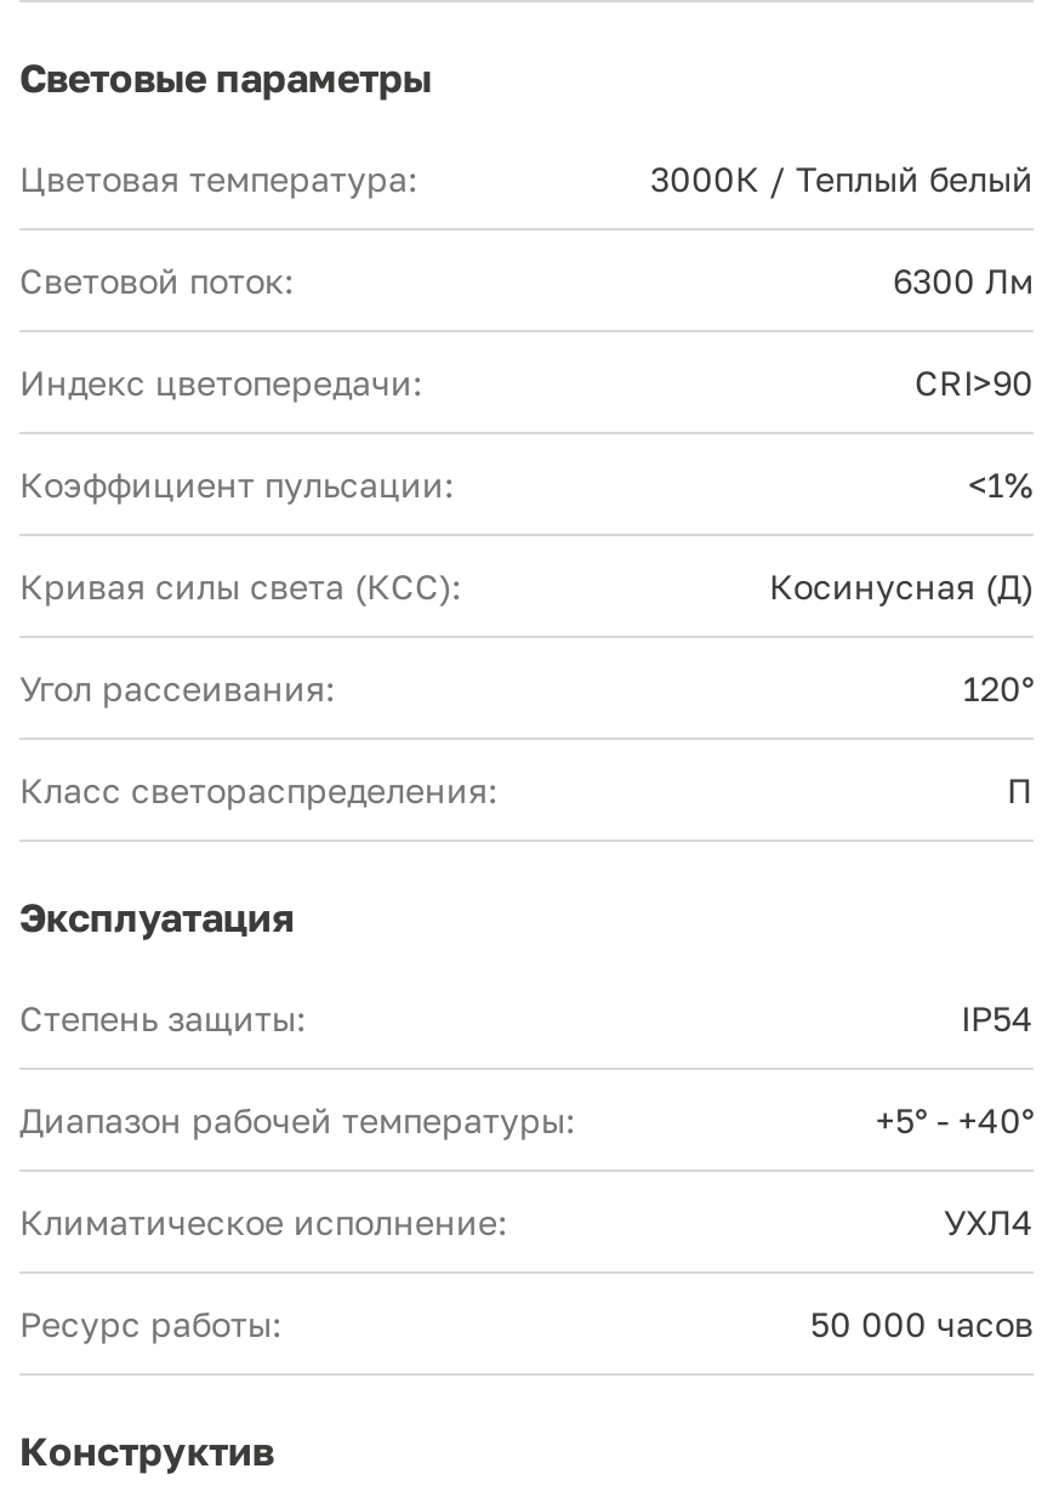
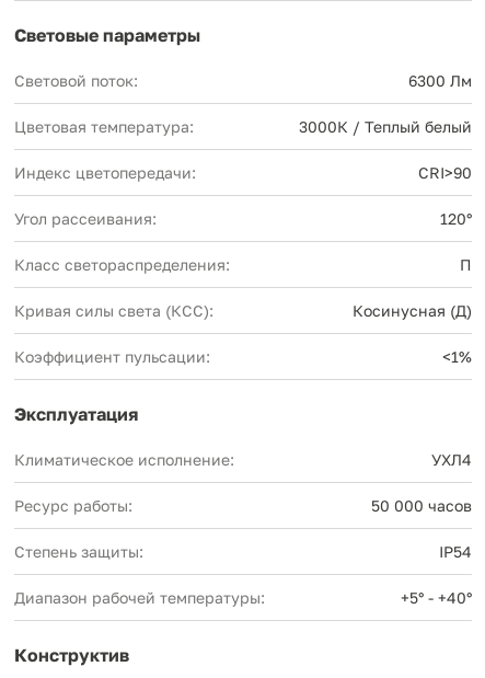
moved [19,157,1034,199] -> [14,117,472,136]: Цветовая температура: | 3000К / Теплый белый
moved [19,259,1034,301] -> [14,71,472,90]: Световой поток: | 6300 Лм
moved [19,463,1034,606] -> [14,301,472,366]: Кривая силы света (КСС): | Косинусная (Д) | Коэффициент пульсации: | <1%
moved [19,667,1034,810] -> [14,209,472,274]: Угол рассеивания: | 120° | Класс светораспределения: | П
moved [19,997,1034,1140] -> [14,542,472,607]: Степень защиты: | IP54 | Диапазон рабочей температуры: | +5° - +40°
moved [19,1201,1034,1344] -> [14,450,472,515]: Климатическое исполнение: | УХЛ4 | Ресурс работы: | 50 000 часов

